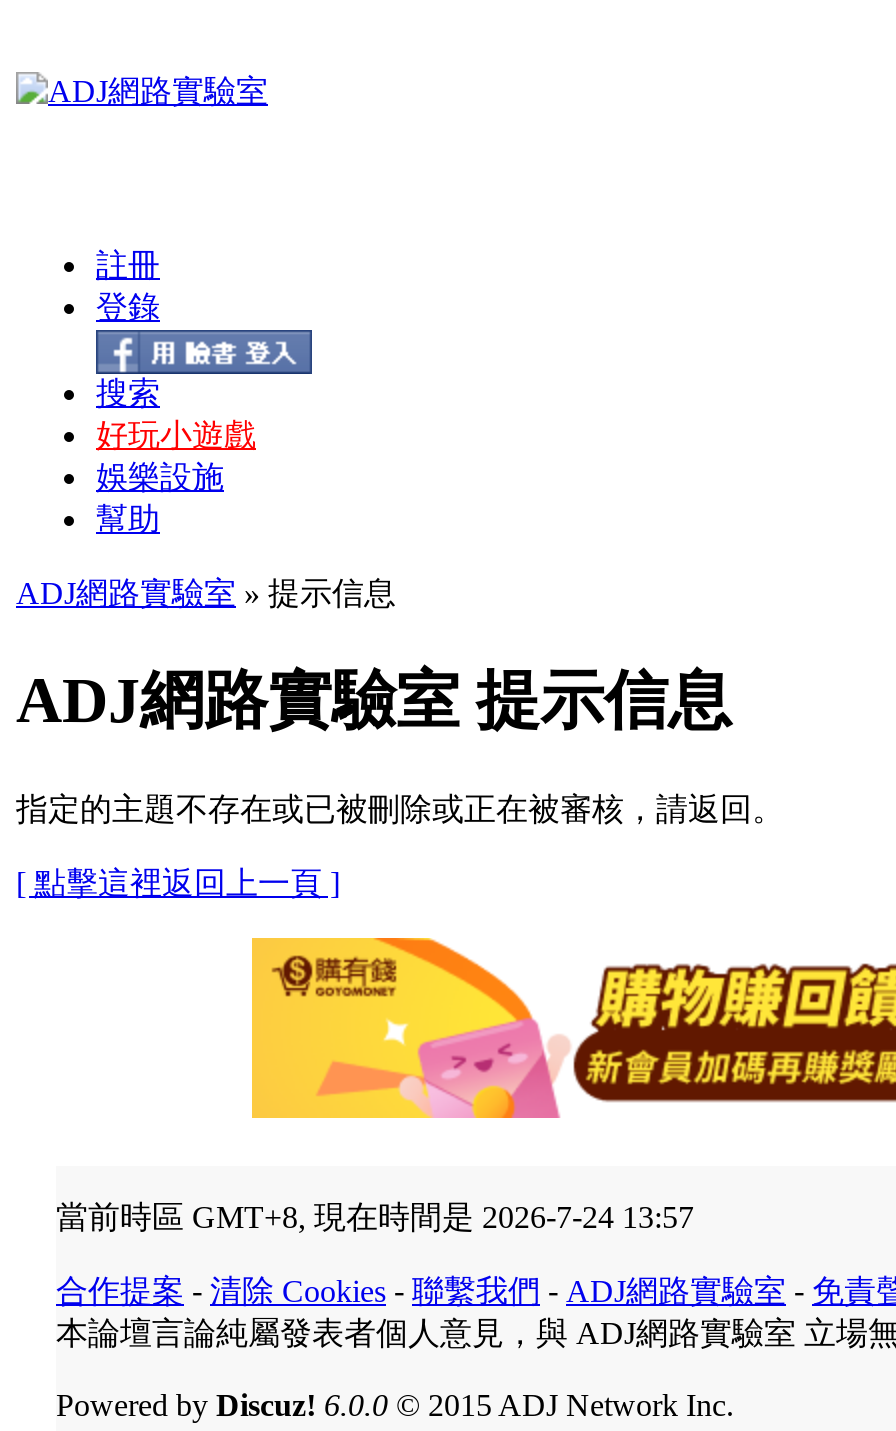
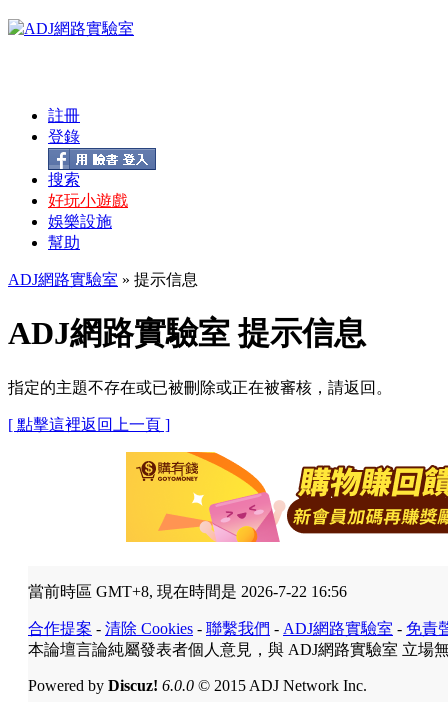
[56,1200,694,1234] 當前時區 GMT+8, 現在時間是 2026-7-24 13:57 -> [28,583,347,600] 當前時區 GMT+8, 現在時間是 2026-7-22 16:56

